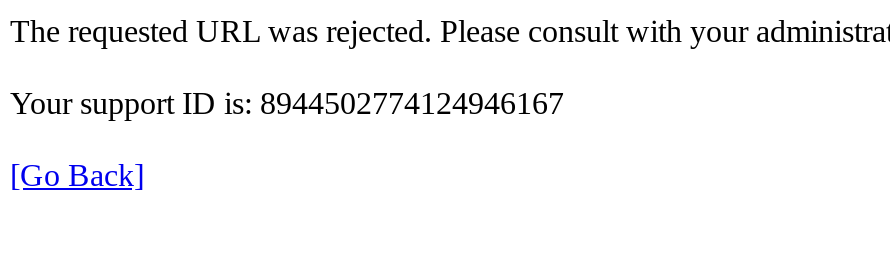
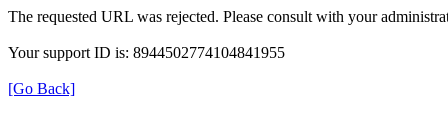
[10,86,564,120] Your support ID is: 8944502774124946167 -> [8,44,285,61] Your support ID is: 8944502774104841955

